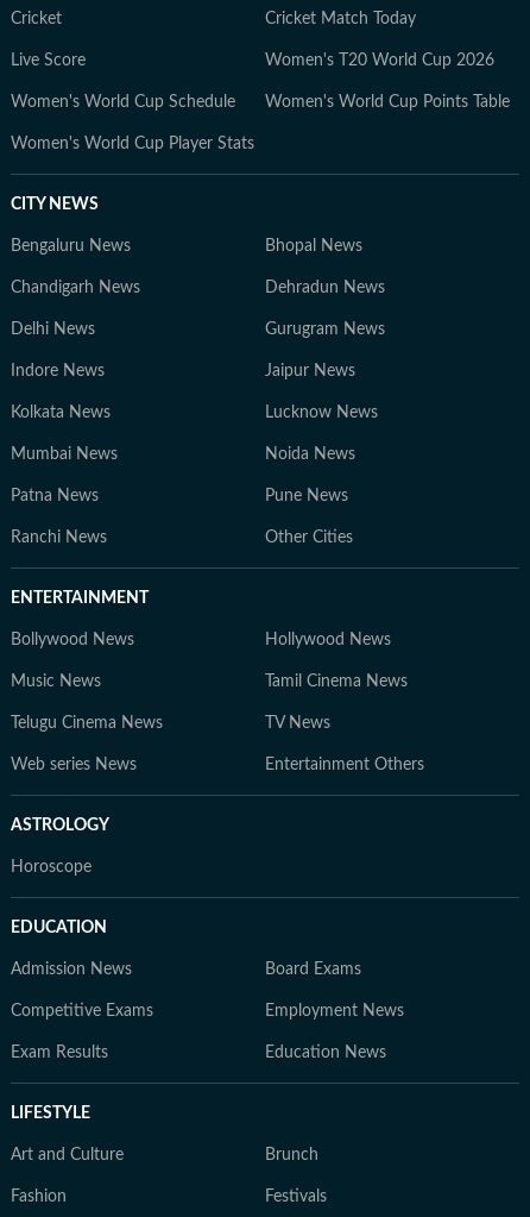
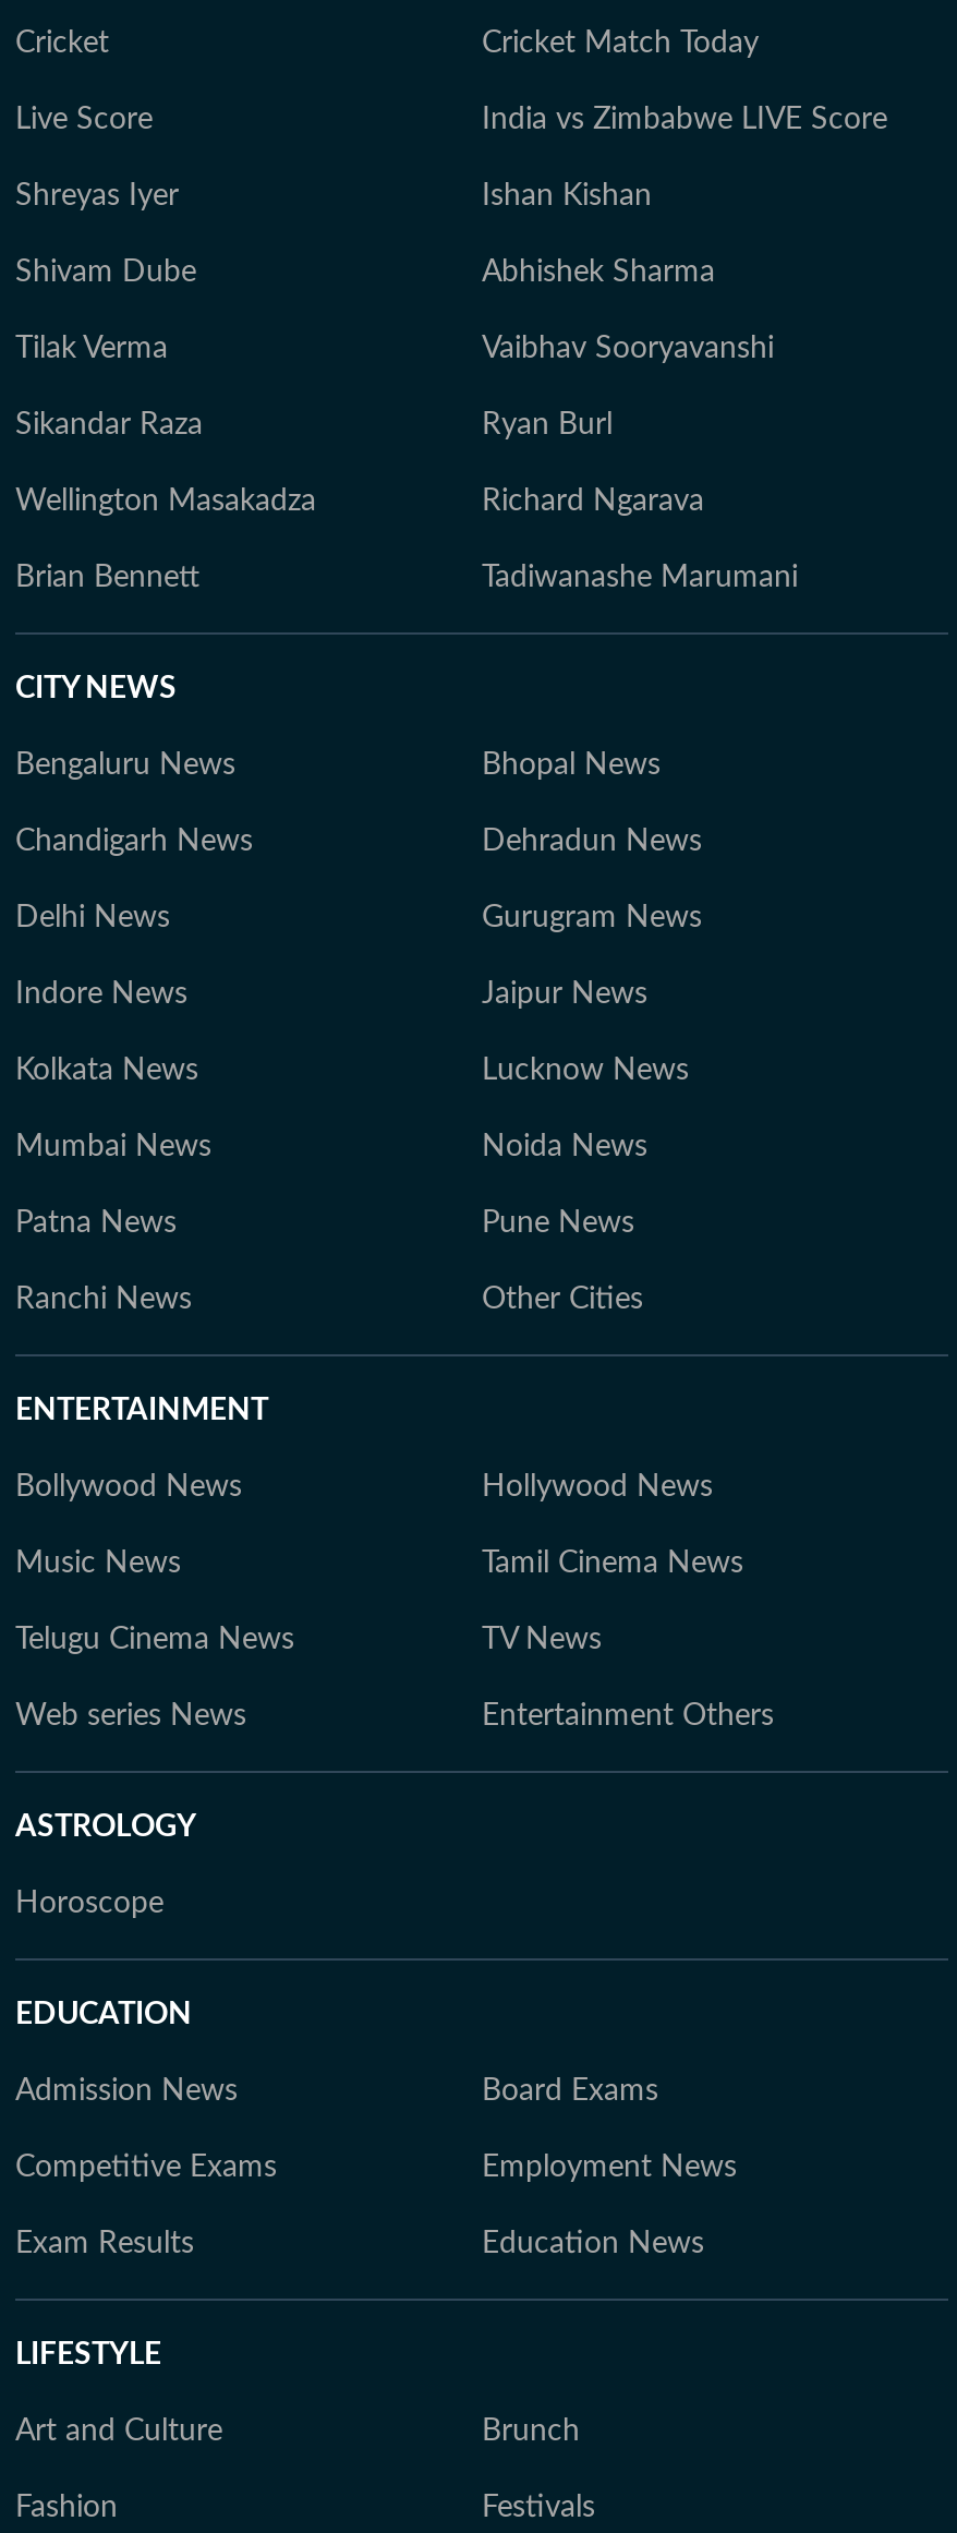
[11,52,510,152] Women's T20 World Cup 2026 | Women's World Cup Schedule | Women's World Cup Points Table | Women's World Cup Player Stats -> [15,105,887,593] India vs Zimbabwe LIVE Score | Shreyas Iyer | Ishan Kishan | Shivam Dube | Abhishek Sharma | Tilak Verma | Vaibhav Sooryavanshi | Sikandar Raza | Ryan Burl | Wellington Masakadza | Richard Ngarava | Brian Bennett | Tadiwanashe Marumani

